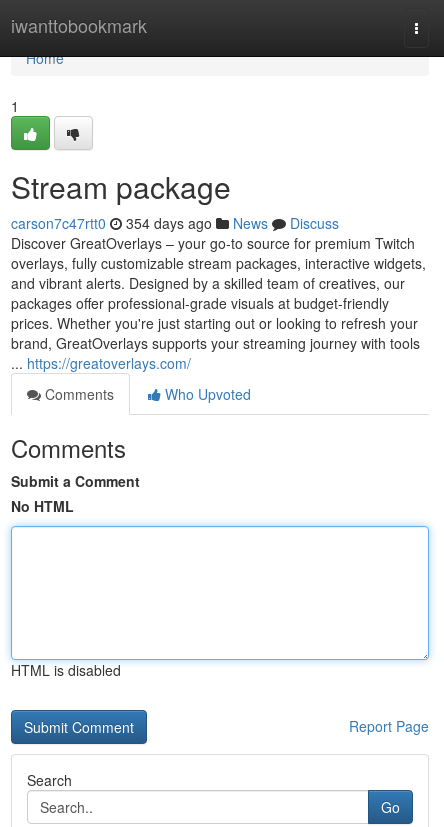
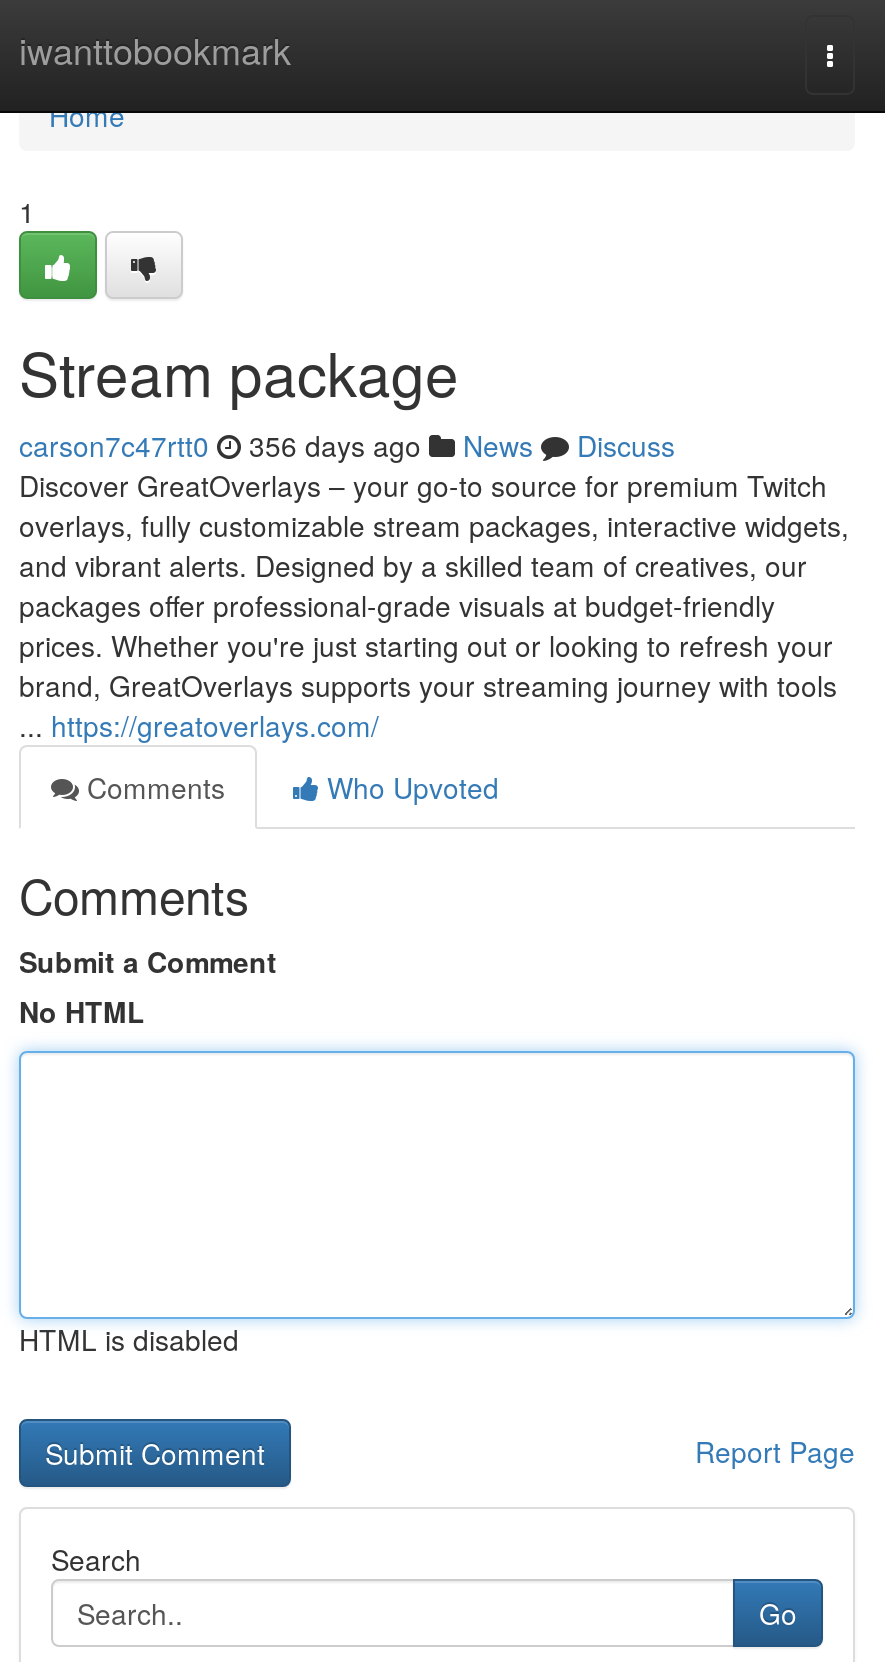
[11,213,339,233] carson7c47rtt0 354 days ago News Discuss -> [19,425,675,465] carson7c47rtt0 356 days ago News Discuss

